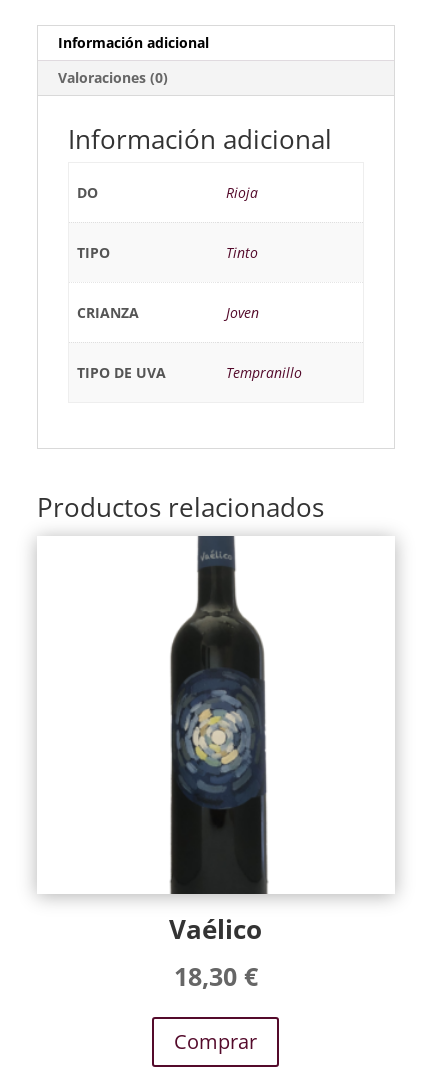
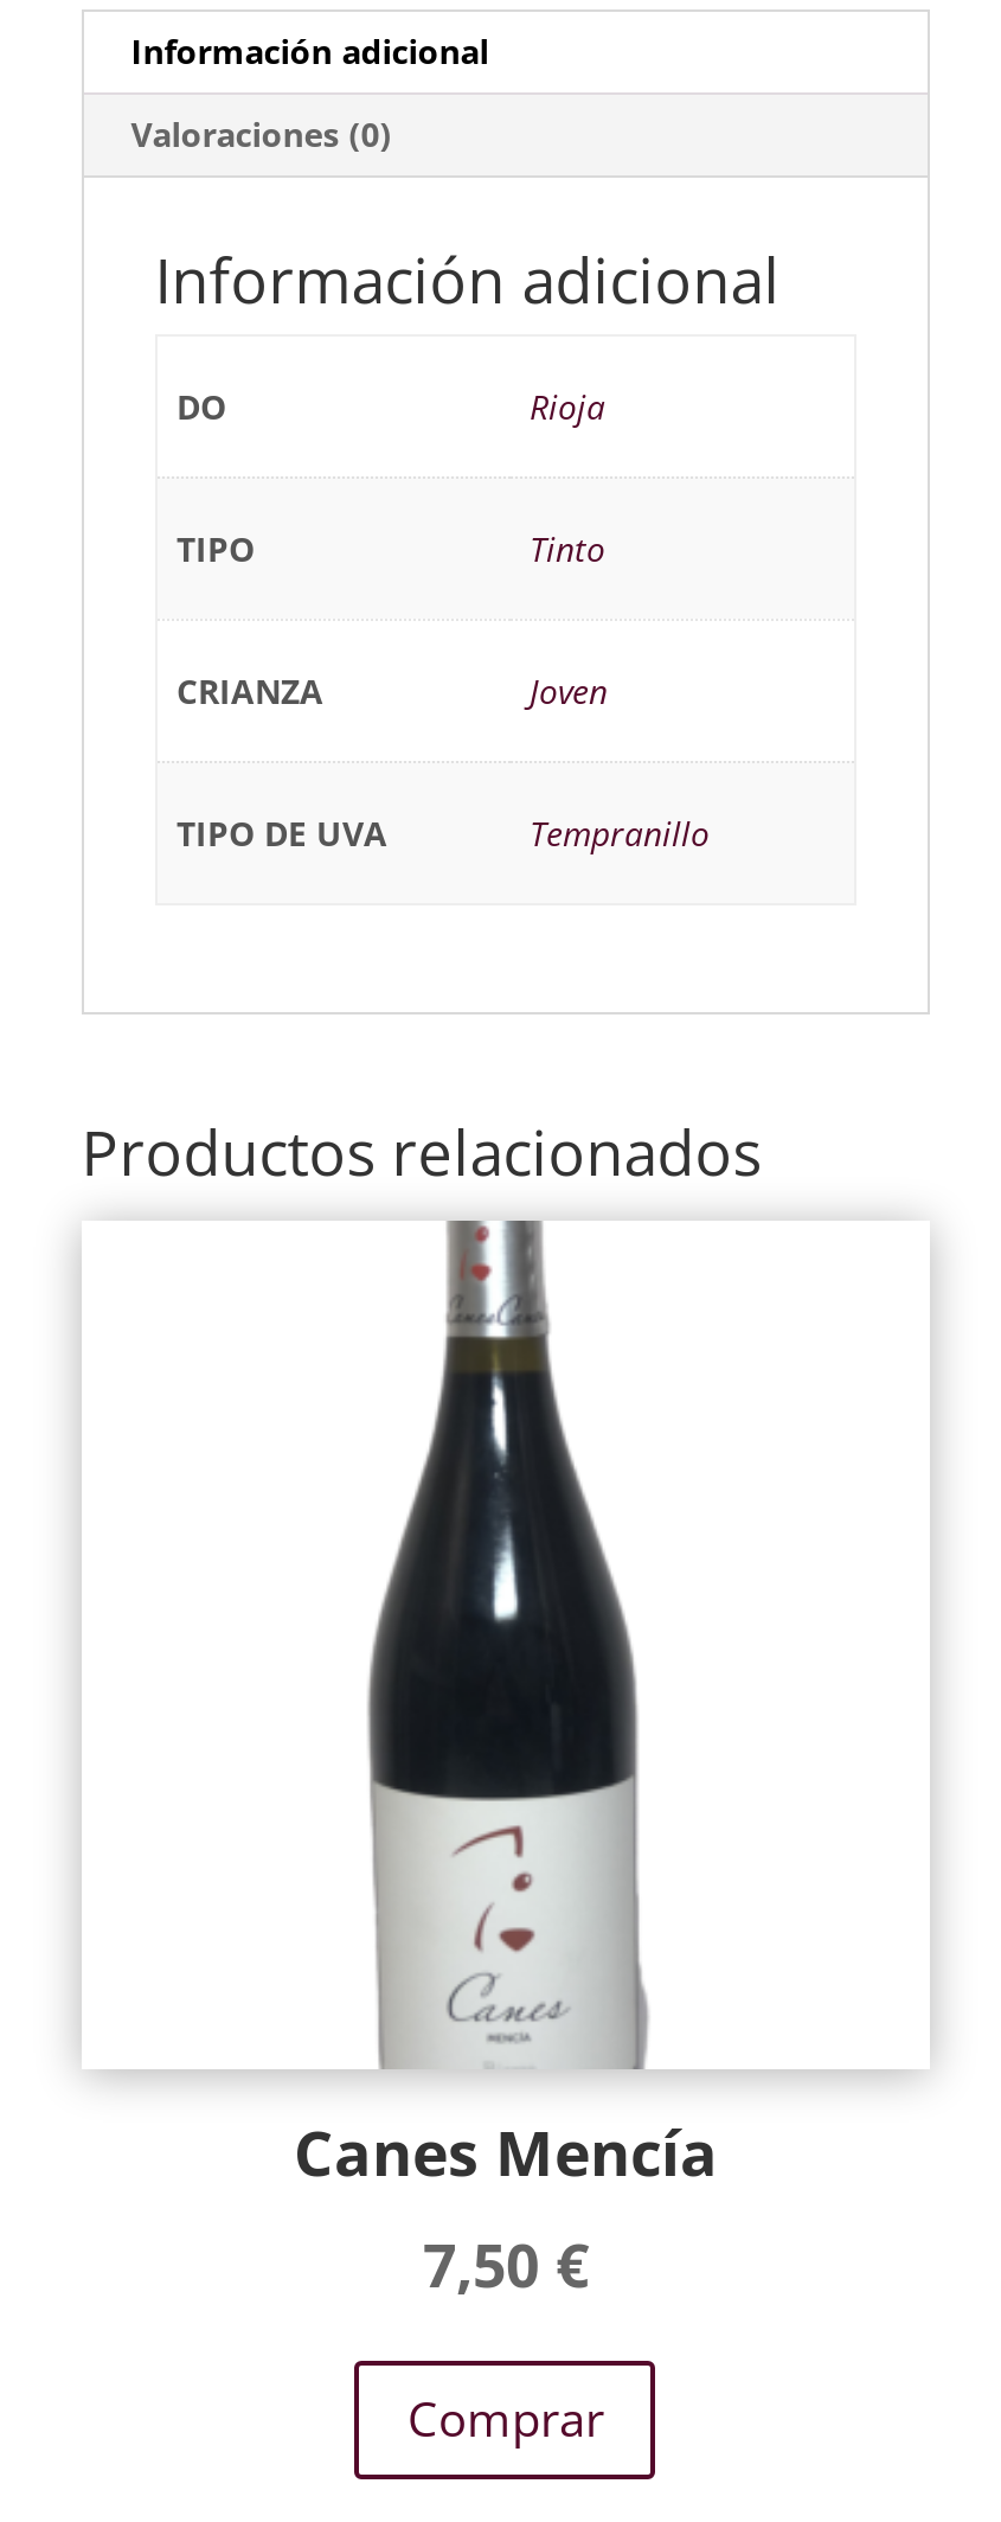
[158,535,276,993] [image] | Vaélico | 18,30 € -> [294,1218,718,2304] [image] | Canes Mencía | 7,50 €

